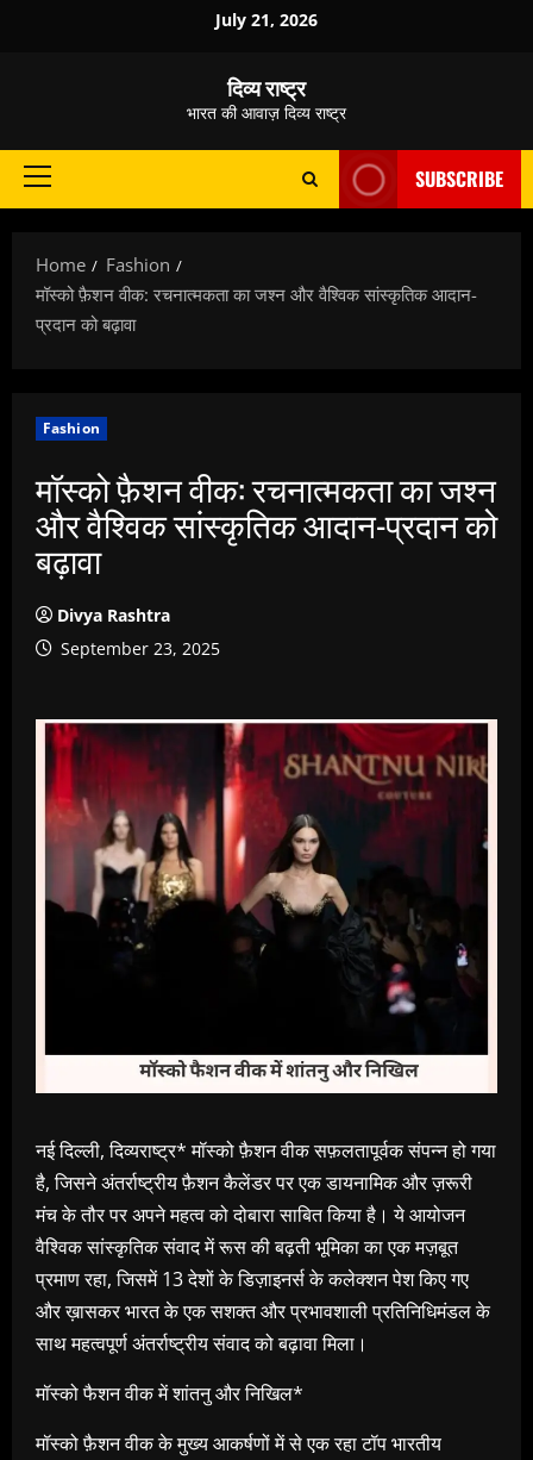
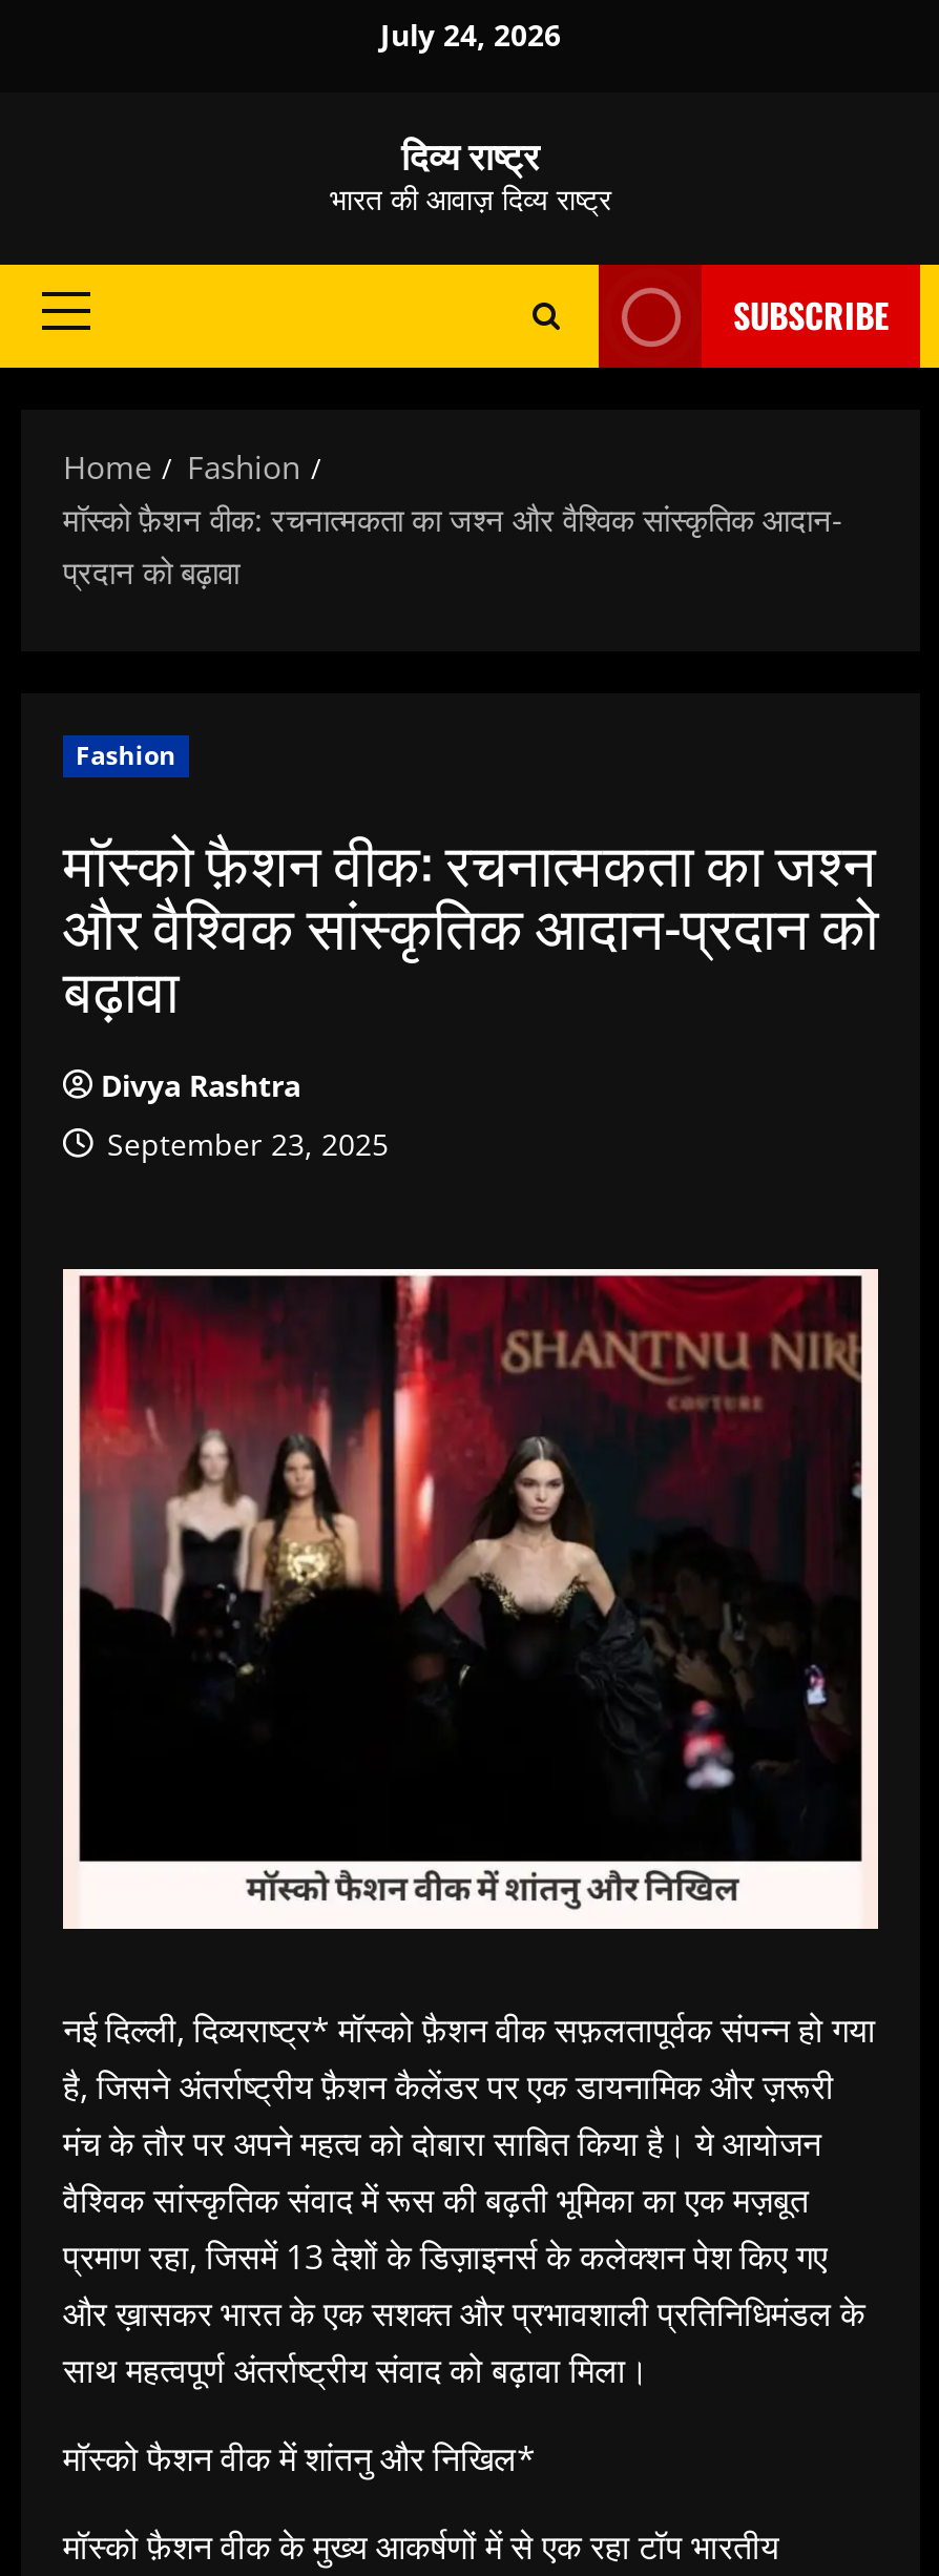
[215,8,318,31] July 21, 2026 -> [380,15,561,55] July 24, 2026

